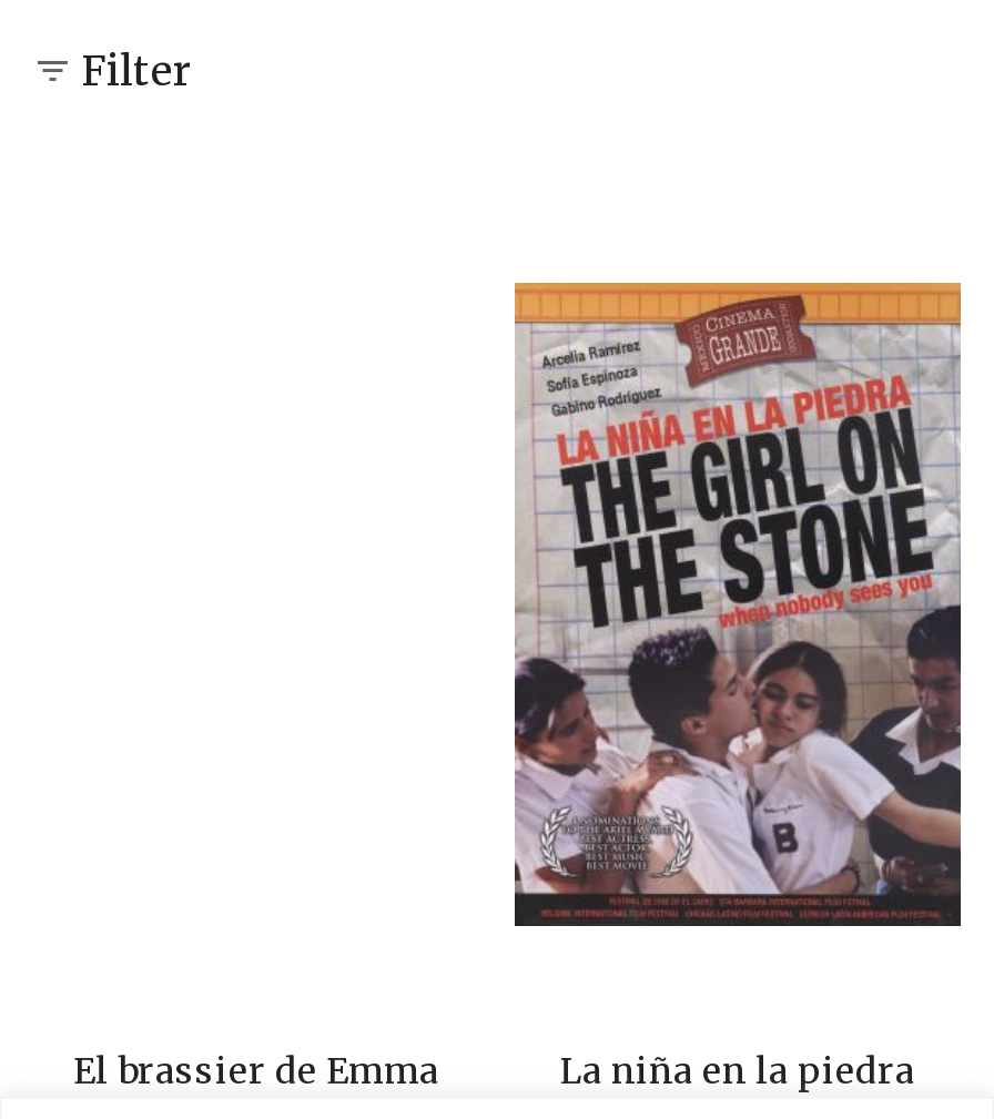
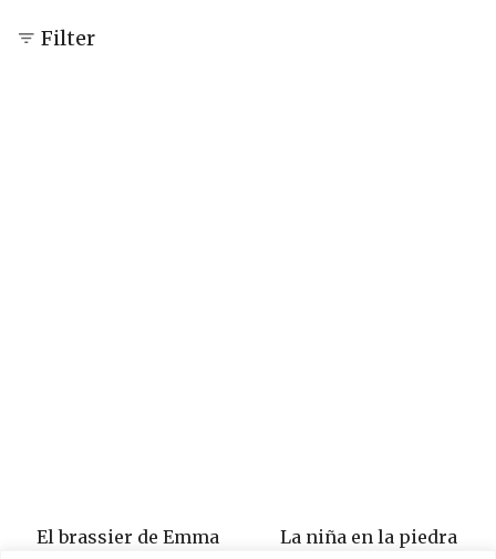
[513,281,963,928] [image] -> none

